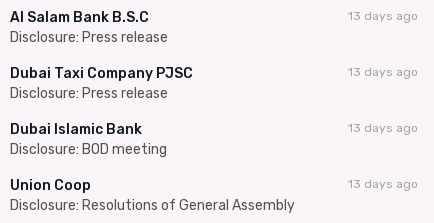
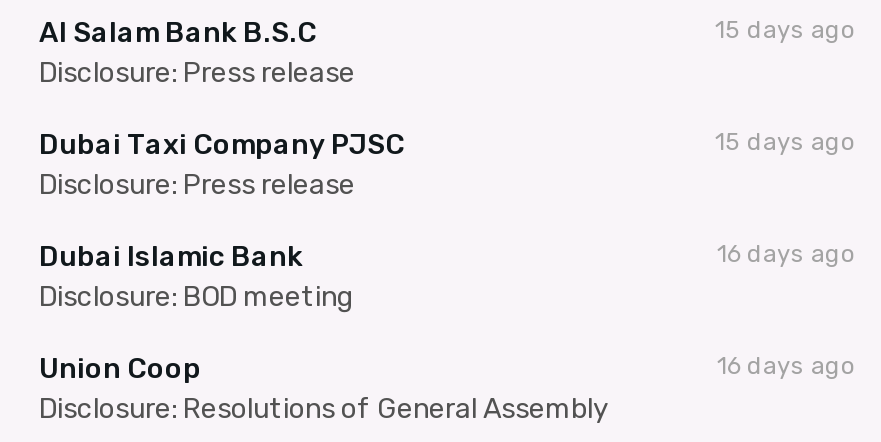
[348,9,418,23] 13 days ago -> [715,16,855,44] 15 days ago
[348,65,418,79] 13 days ago -> [715,128,855,156] 15 days ago
[348,121,418,135] 13 days ago -> [717,240,855,268] 16 days ago
[348,177,418,191] 13 days ago -> [717,352,855,380] 16 days ago

